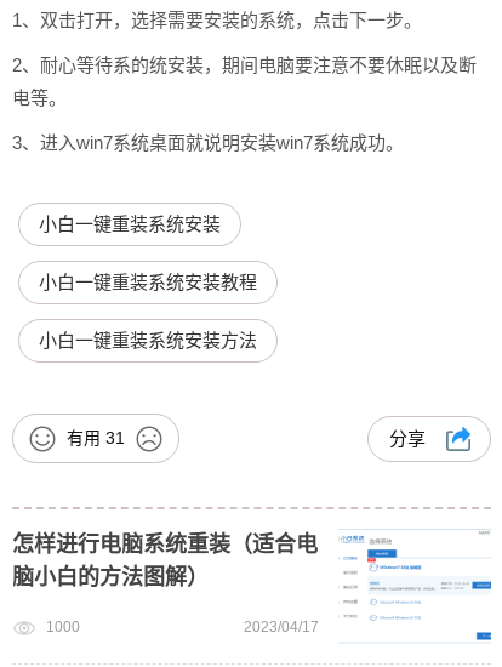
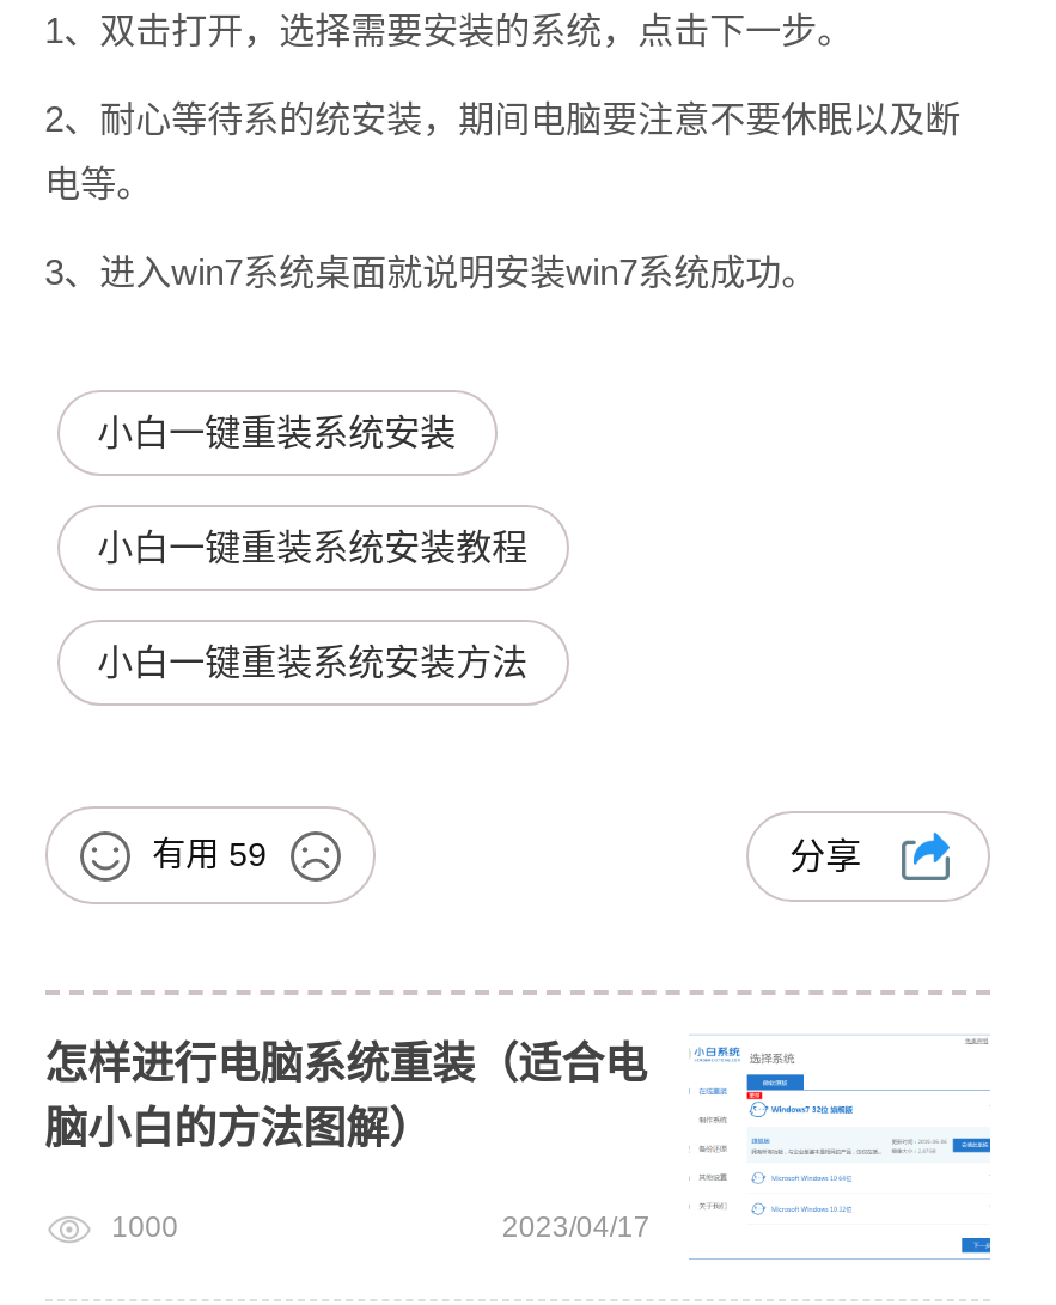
[66,429,124,448] 有用 31 -> [152,836,267,874] 有用 59

